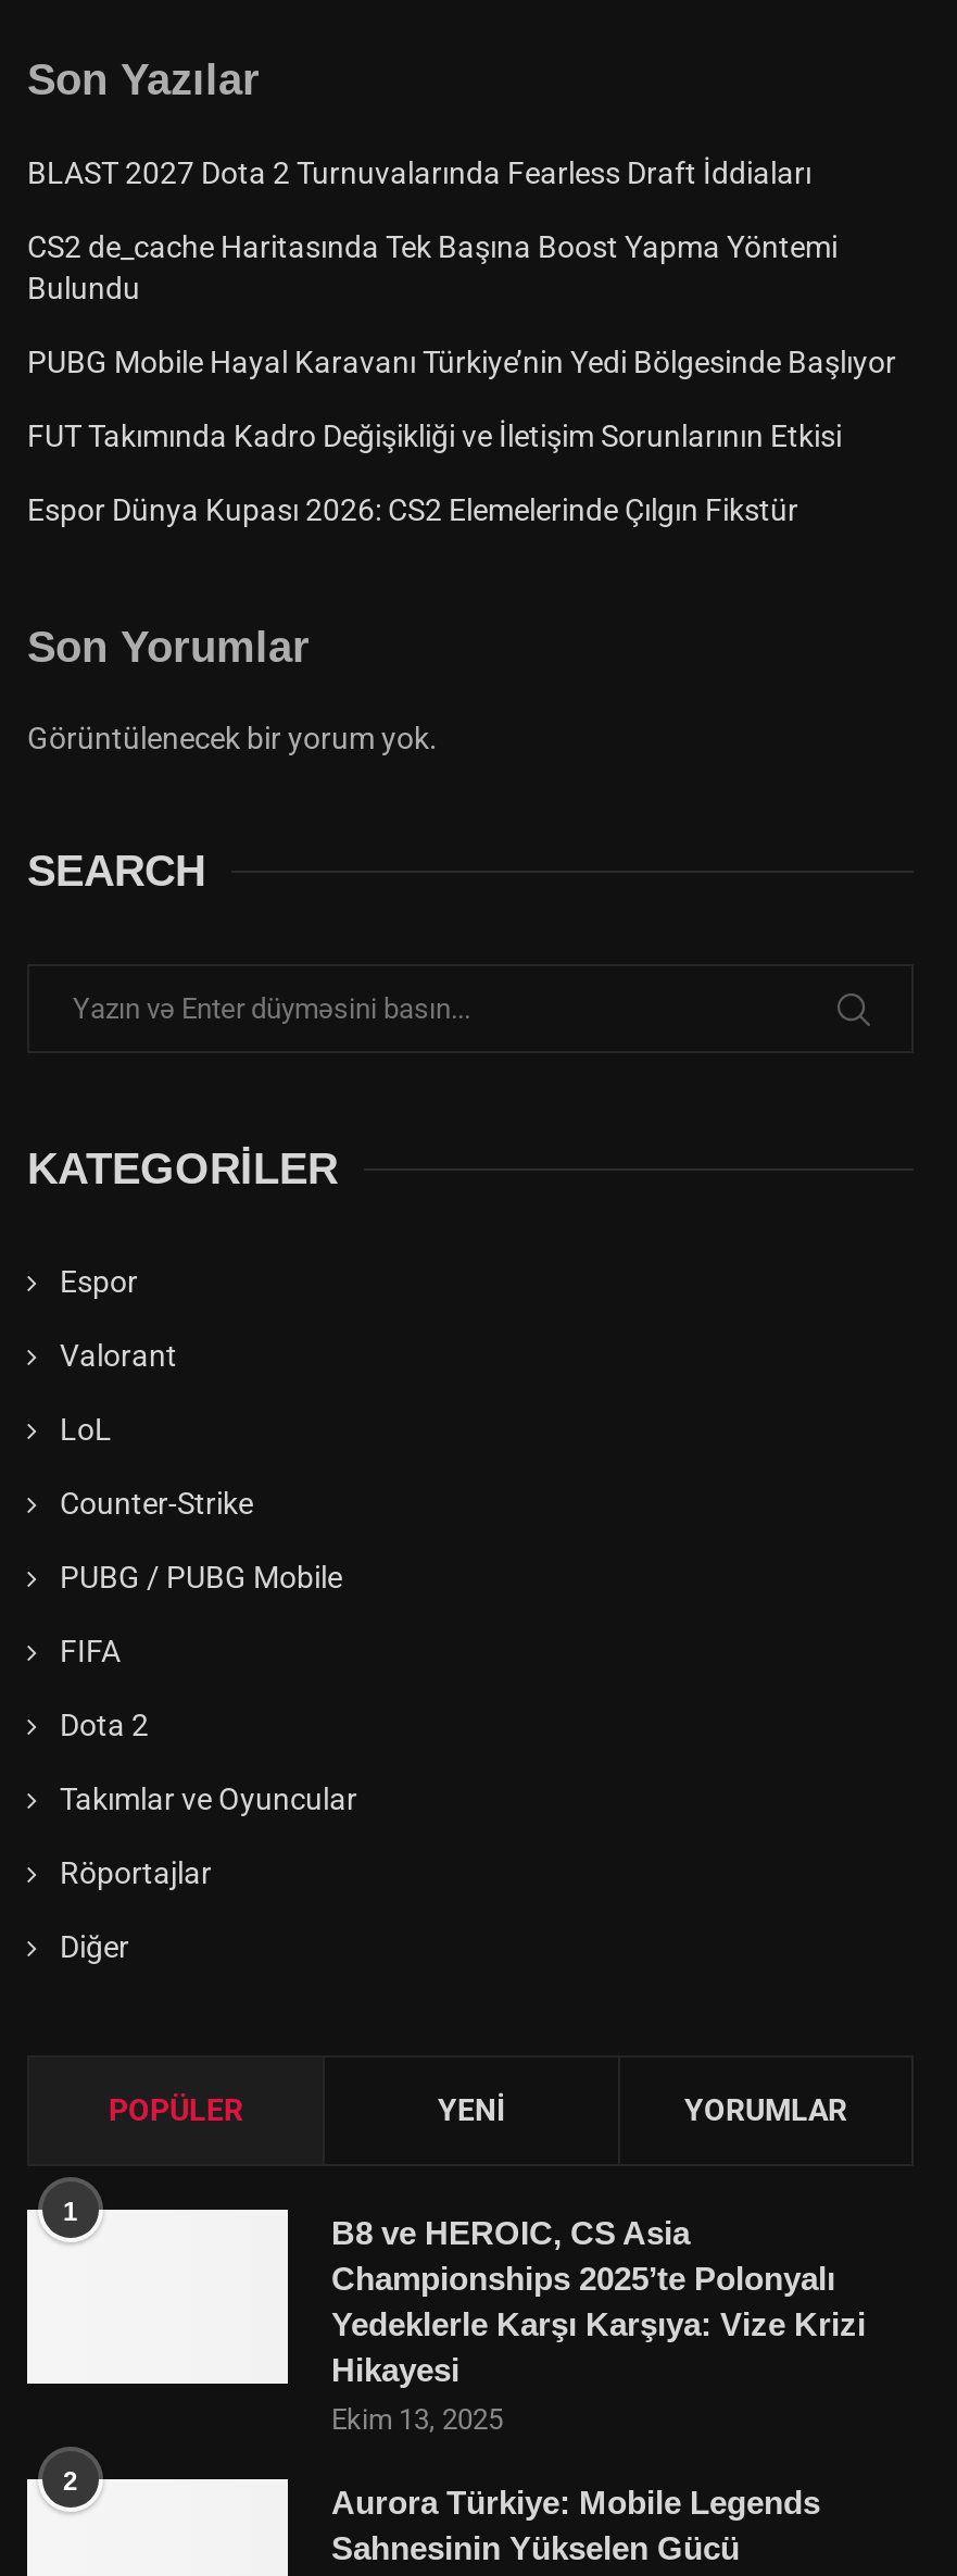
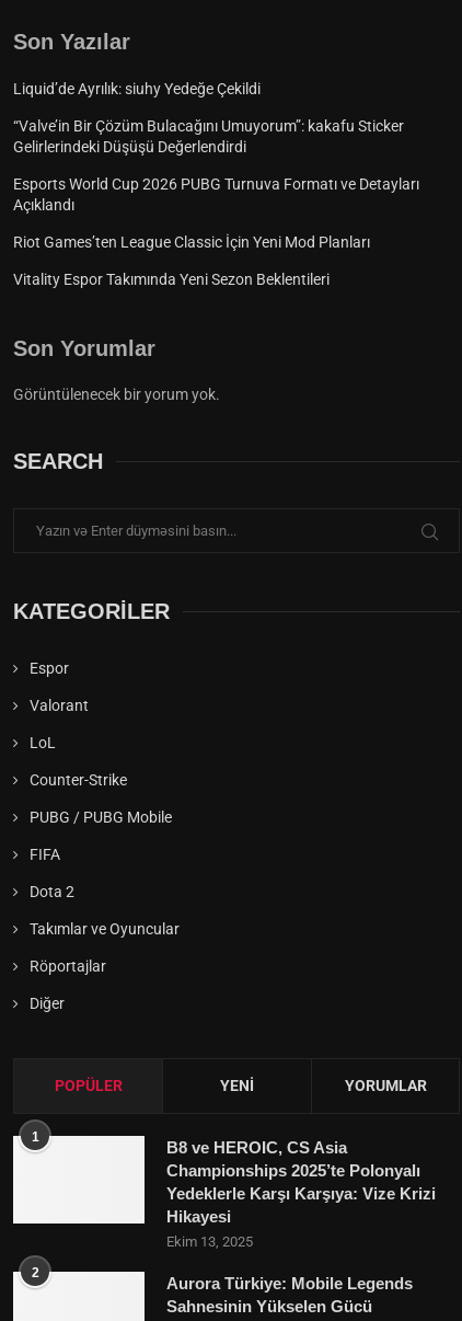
[27,156,811,191] BLAST 2027 Dota 2 Turnuvalarında Fearless Draft İddiaları -> [13,80,261,98] Liquid’de Ayrılık: siuhy Yedeğe Çekildi
[27,230,838,306] CS2 de_cache Haritasında Tek Başına Boost Yapma Yöntemi | Bulundu -> [13,117,404,156] “Valve’in Bir Çözüm Bulacağını Umuyorum”: kakafu Sticker | Gelirlerindeki Düşüşü Değerlendirdi
[27,345,896,380] PUBG Mobile Hayal Karavanı Türkiye’nin Yedi Bölgesinde Başlıyor -> [13,175,419,214] Esports World Cup 2026 PUBG Turnuva Formatı ve Detayları | Açıklandı
[27,419,842,454] FUT Takımında Kadro Değişikliği ve İletişim Sorunlarının Etkisi -> [13,234,370,251] Riot Games’ten League Classic İçin Yeni Mod Planları
[27,493,798,528] Espor Dünya Kupası 2026: CS2 Elemelerinde Çılgın Fikstür -> [13,271,330,288] Vitality Espor Takımında Yeni Sezon Beklentileri

